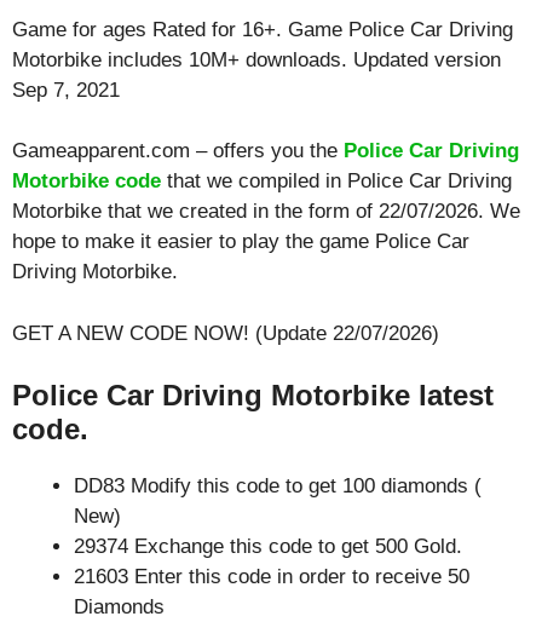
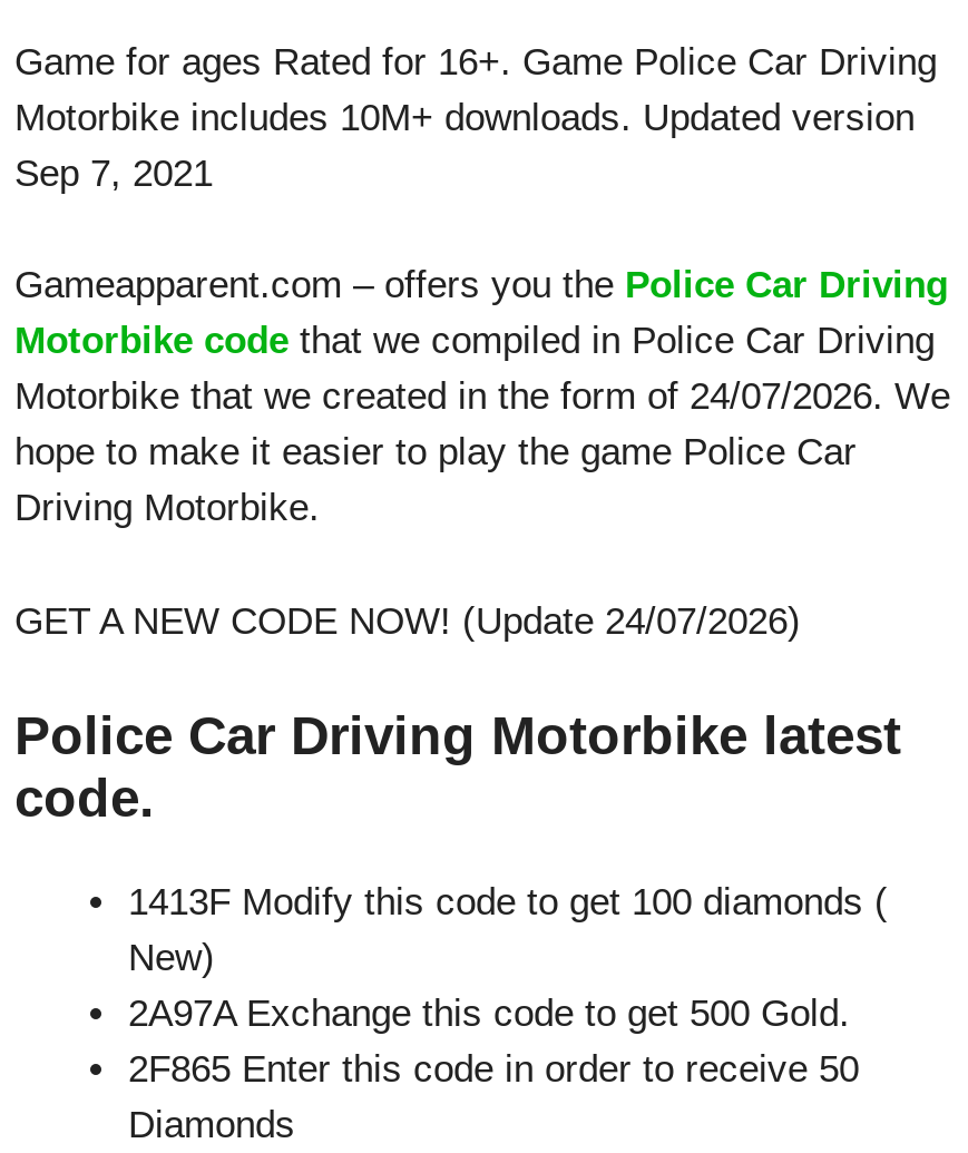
[12,200,520,223] Motorbike that we created in the form of 22/07/2026. We -> [14,375,950,418] Motorbike that we created in the form of 24/07/2026. We
[12,321,439,344] GET A NEW CODE NOW! (Update 22/07/2026) -> [14,599,801,642] GET A NEW CODE NOW! (Update 24/07/2026)
[74,474,482,497] DD83 Modify this code to get 100 diamonds ( -> [128,881,888,924] 1413F Modify this code to get 100 diamonds (
[74,535,462,558] 29374 Exchange this code to get 500 Gold. -> [128,993,850,1035] 2A97A Exchange this code to get 500 Gold.
[74,565,469,588] 21603 Enter this code in order to receive 50 -> [128,1048,859,1091] 2F865 Enter this code in order to receive 50

